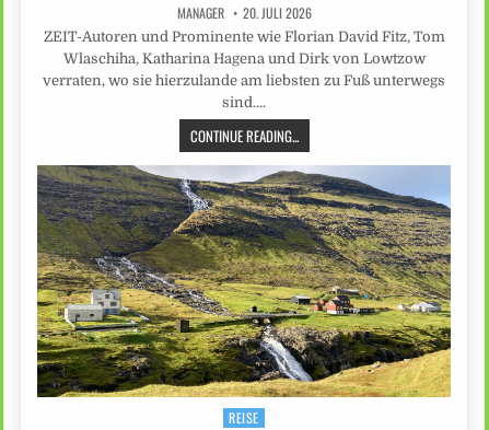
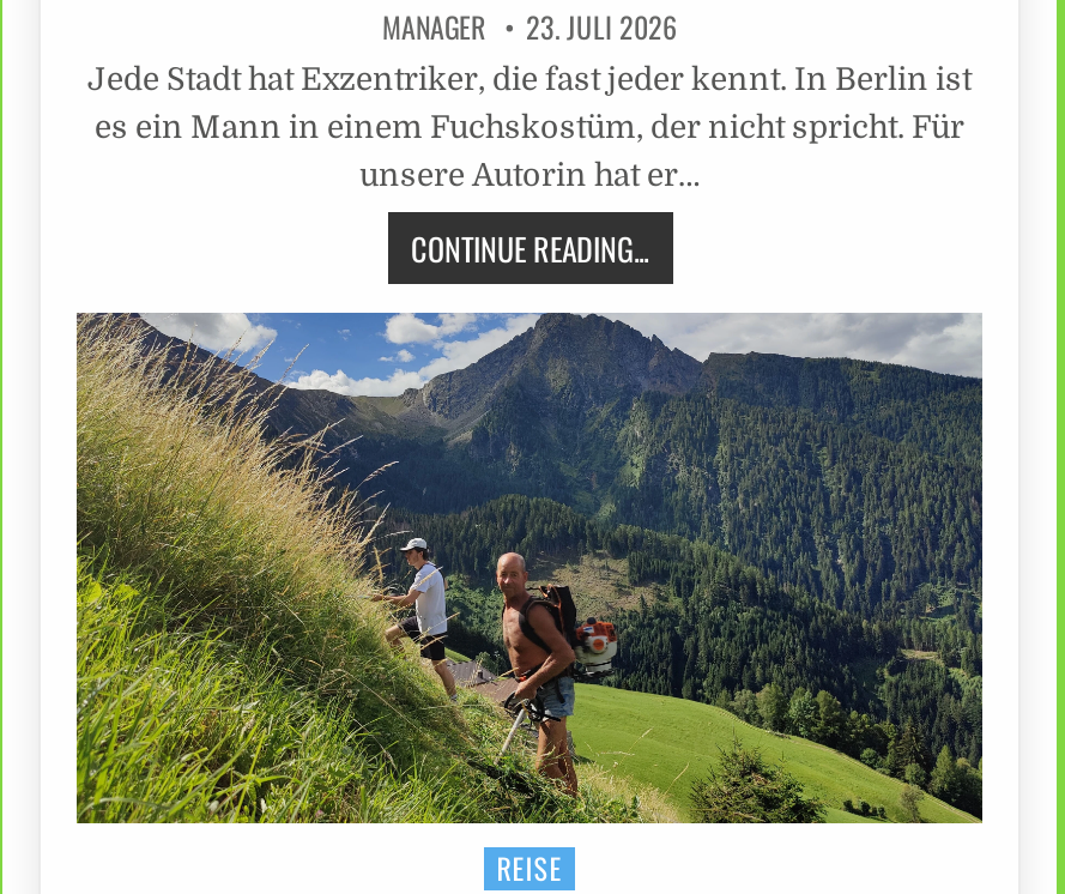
[43,3,445,110] 20. JULI 2026 | ZEIT-Autoren und Prominente wie Florian David Fitz, Tom | Wlaschiha, Katharina Hagena und Dirk von Lowtzow | verraten, wo sie hierzulande am liebsten zu Fuß unterwegs | sind…. -> [87,7,972,194] 23. JULI 2026 | Jede Stadt hat Exzentriker, die fast jeder kennt. In Berlin ist | es ein Mann in einem Fuchskostüm, der nicht spricht. Für | unsere Autorin hat er…
[36,164,452,398] [image] -> [74,312,985,827] [image]

